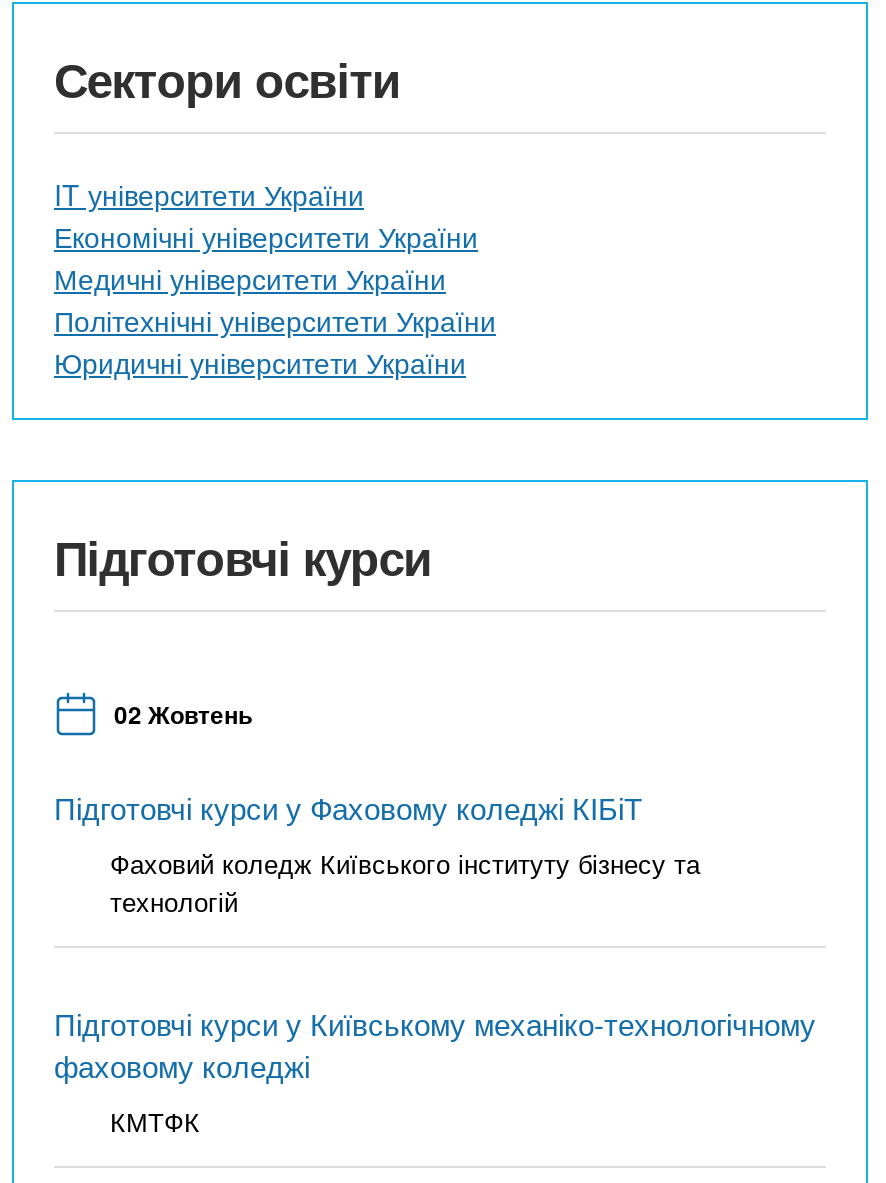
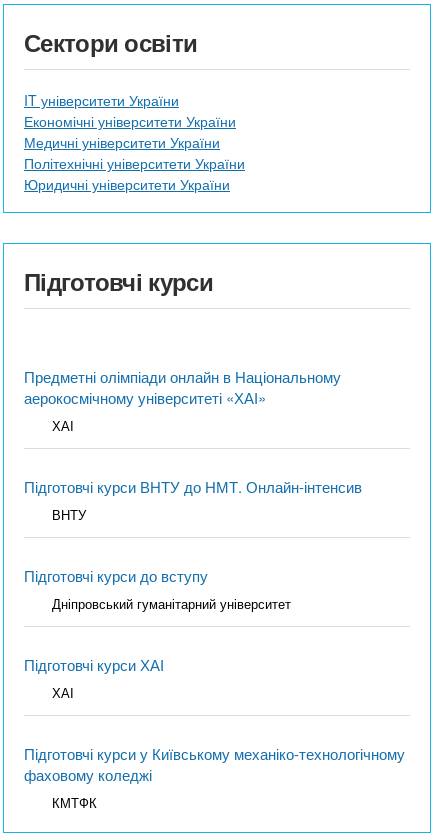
[54,695,700,919] 02 Жовтень | Підготовчі курси у Фаховому коледжі КІБіТ | Фаховий коледж Київського інституту бізнесу та | технологій -> [24,366,362,702] Предметні олімпіади онлайн в Національному | аерокосмічному університеті «ХАІ» | ХАІ | Підготовчі курси ВНТУ до НМТ. Онлайн-інтенсив | ВНТУ | Підготовчі курси до вступу | Дніпровський гуманітарний університет | Підготовчі курси ХАІ | ХАІ

